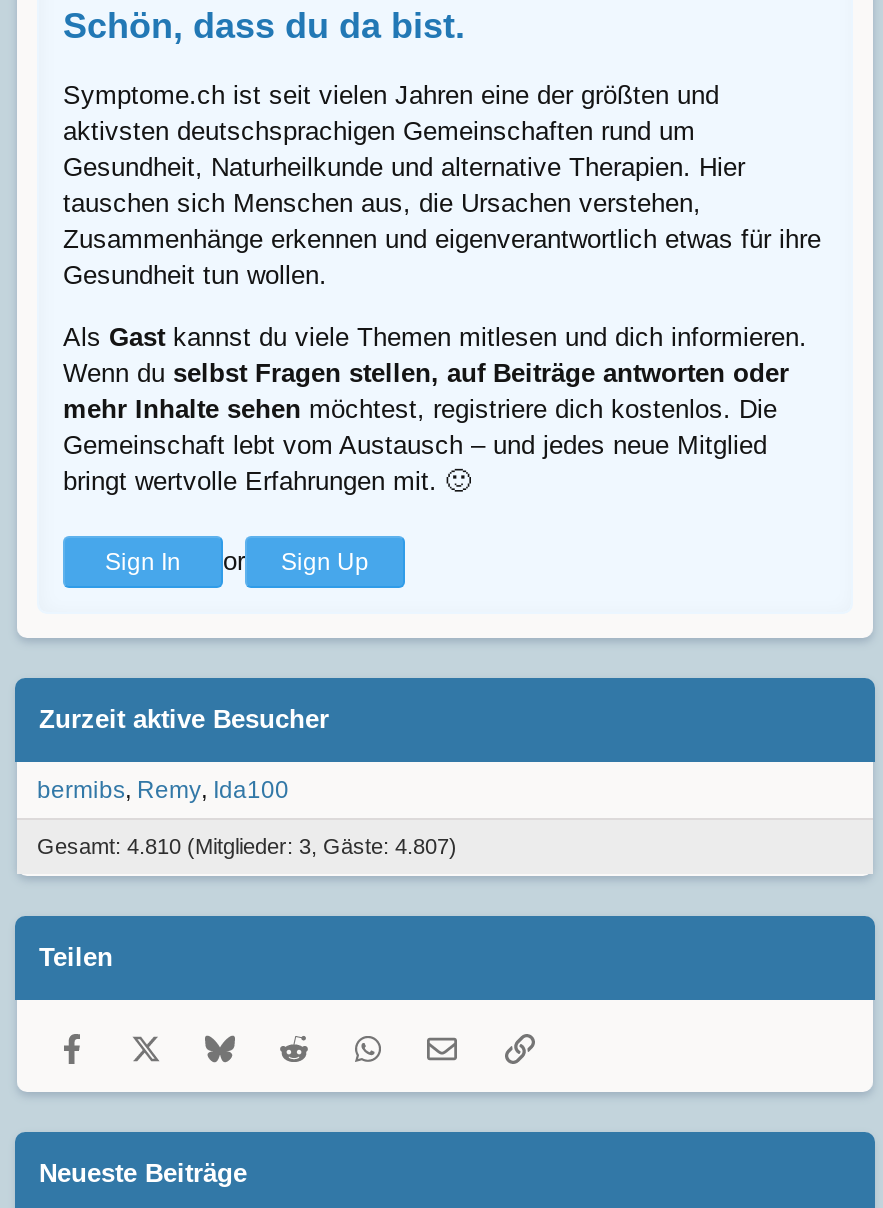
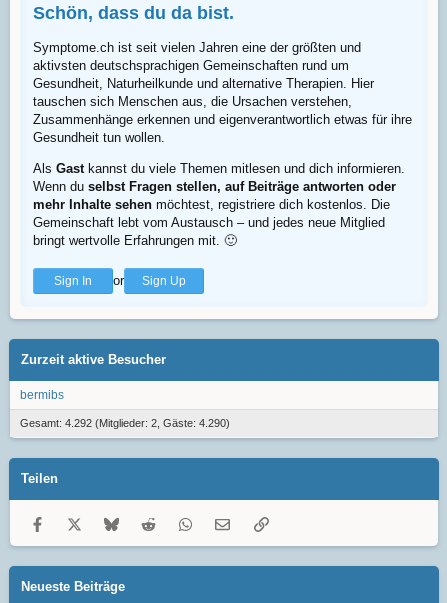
[37,777,289,805] bermibs Remy Ida100 -> [20,388,64,402] bermibs
[37,835,457,859] Gesamt: 4.810 (Mitglieder: 3, Gäste: 4.807) -> [20,417,230,429] Gesamt: 4.292 (Mitglieder: 2, Gäste: 4.290)

